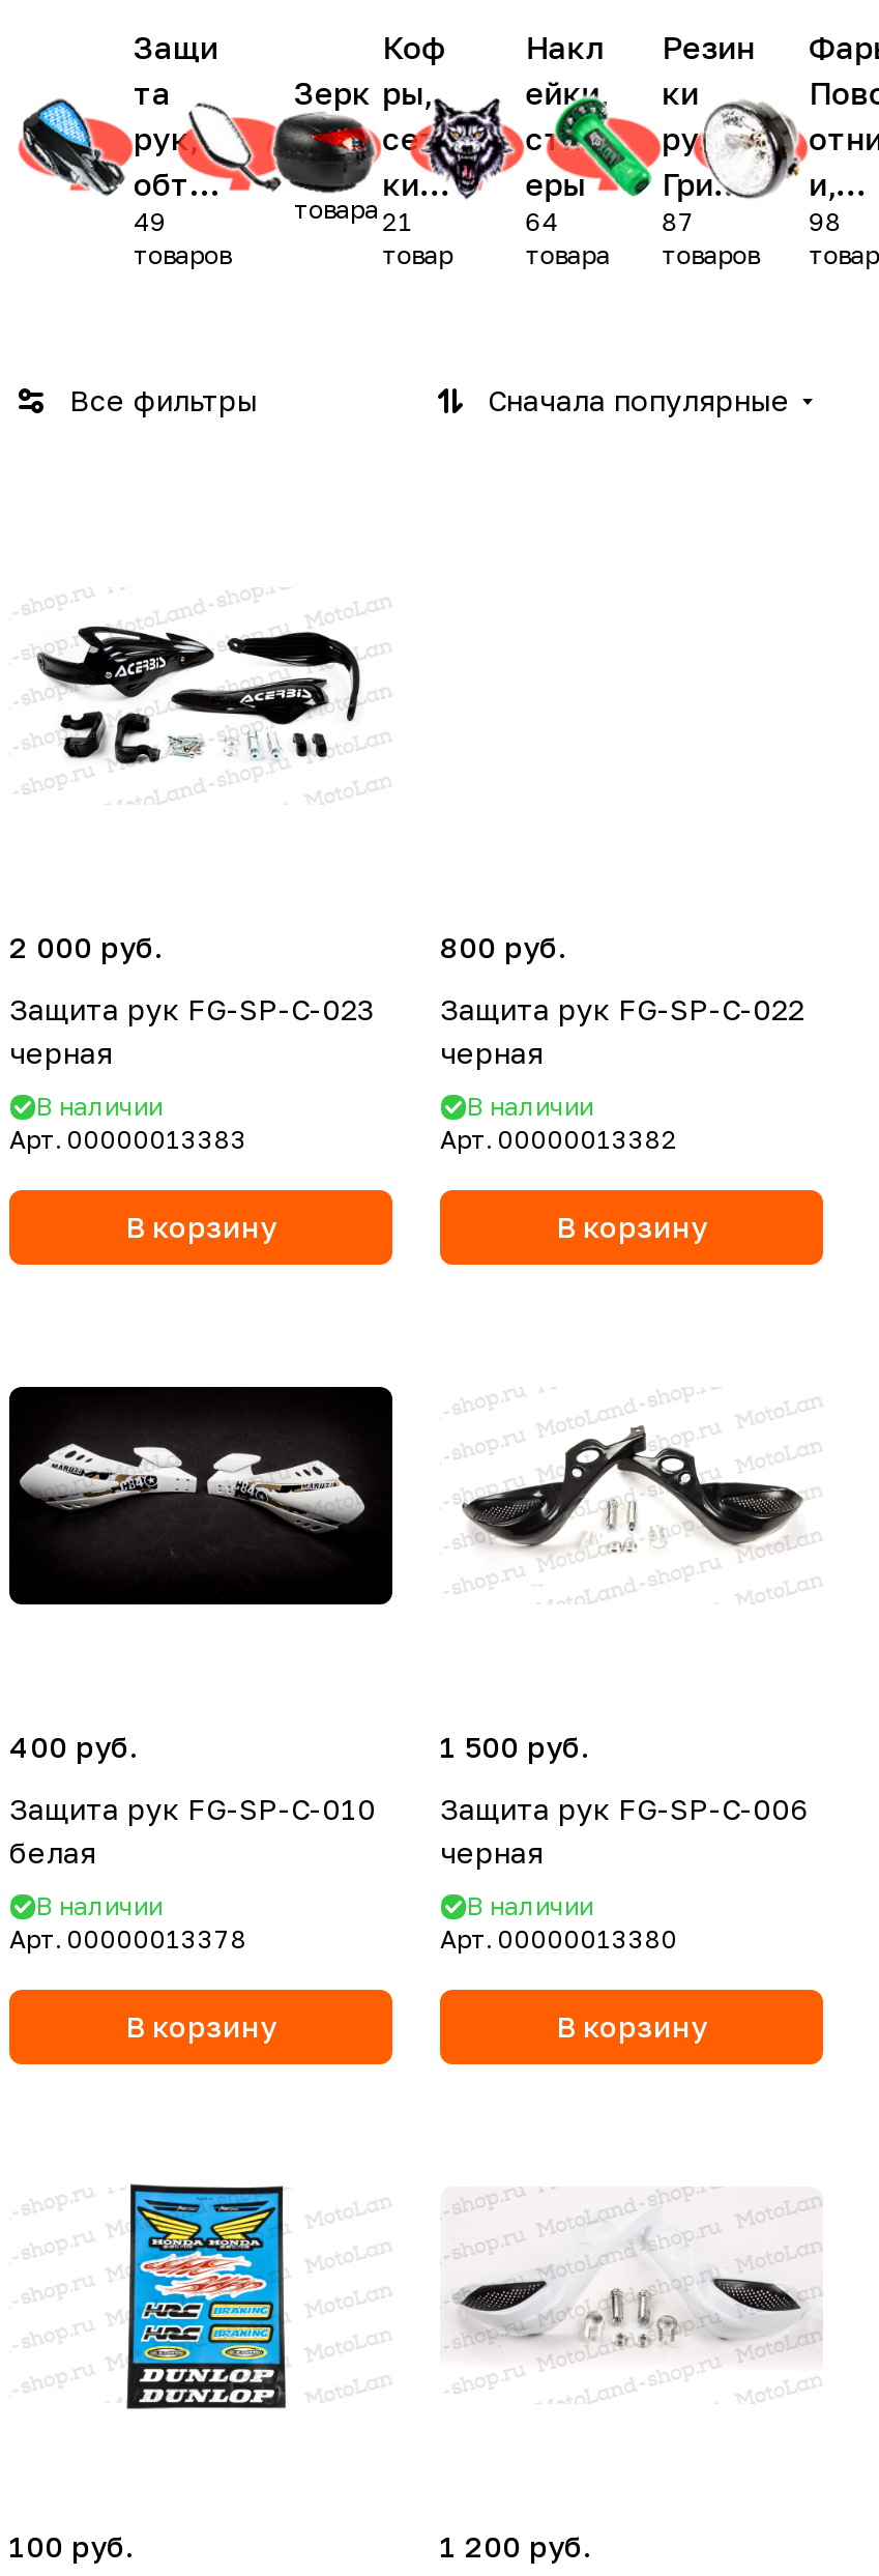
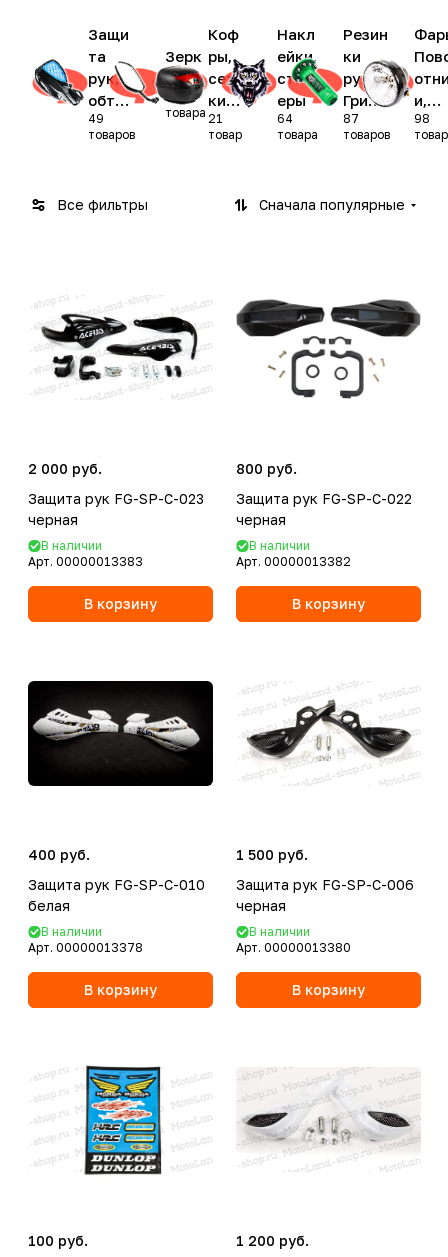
none -> [236,299,421,399] [image]

